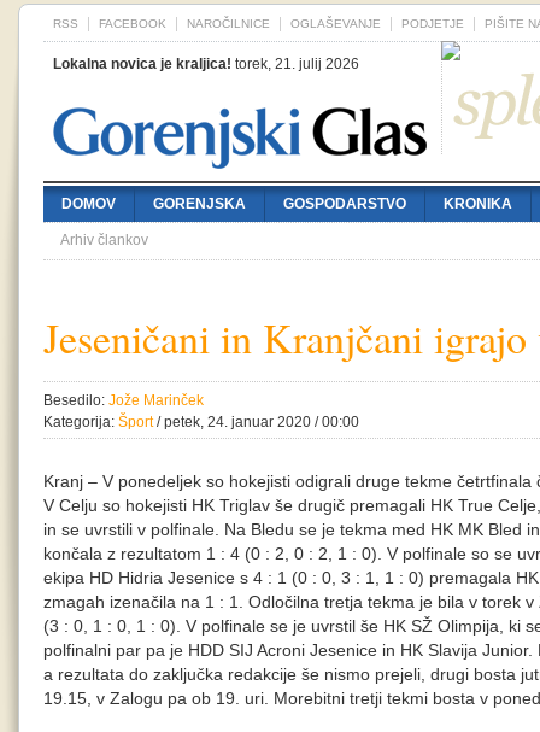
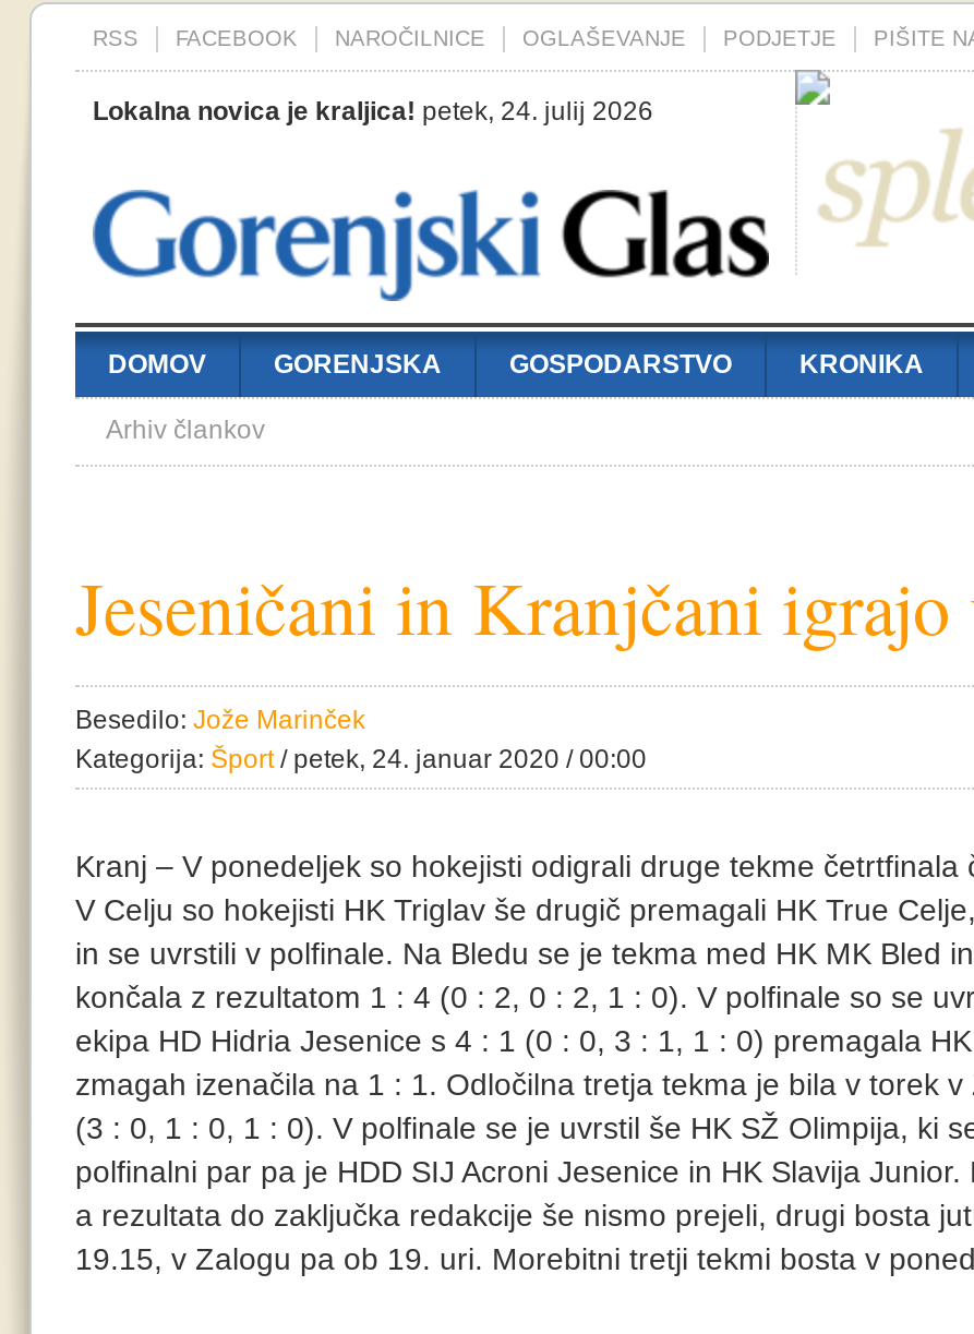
[53,55,359,72] Lokalna novica je kraljica! torek, 21. julij 2026 -> [93,96,653,127] Lokalna novica je kraljica! petek, 24. julij 2026

